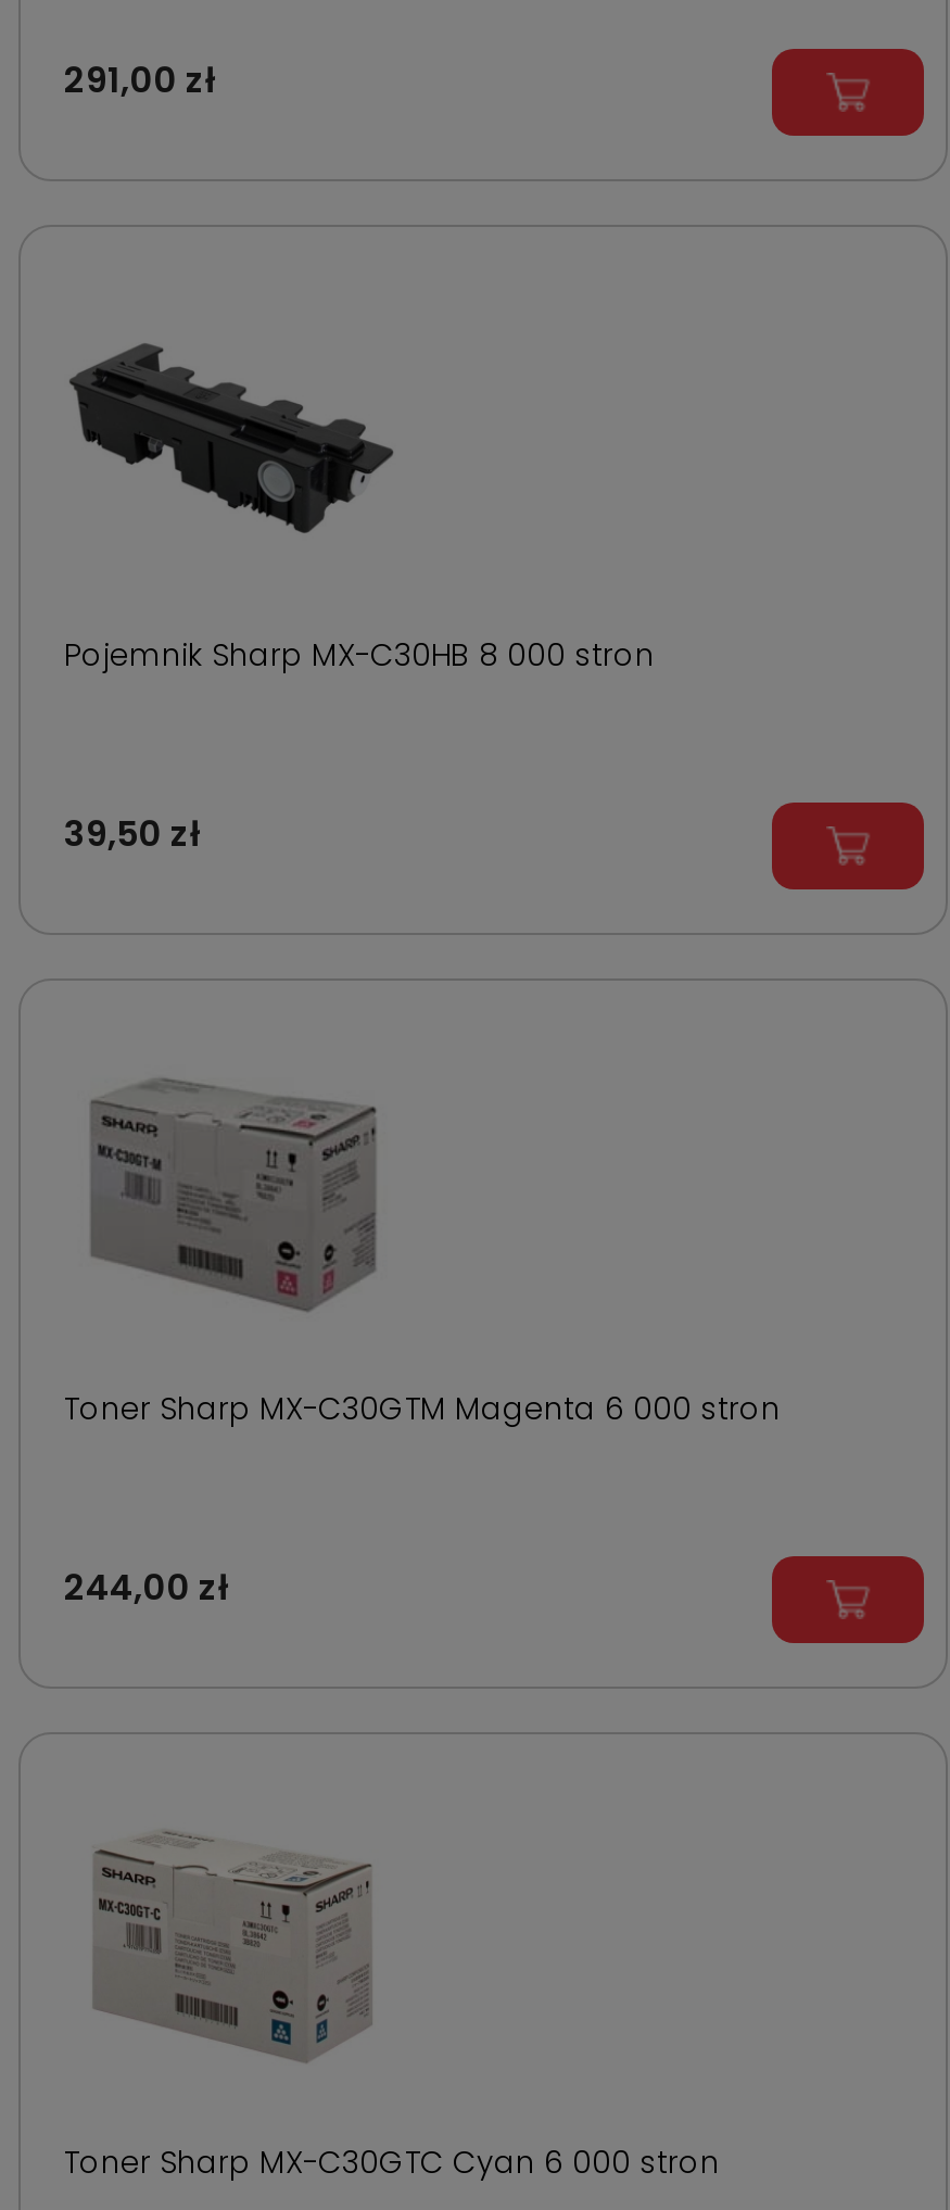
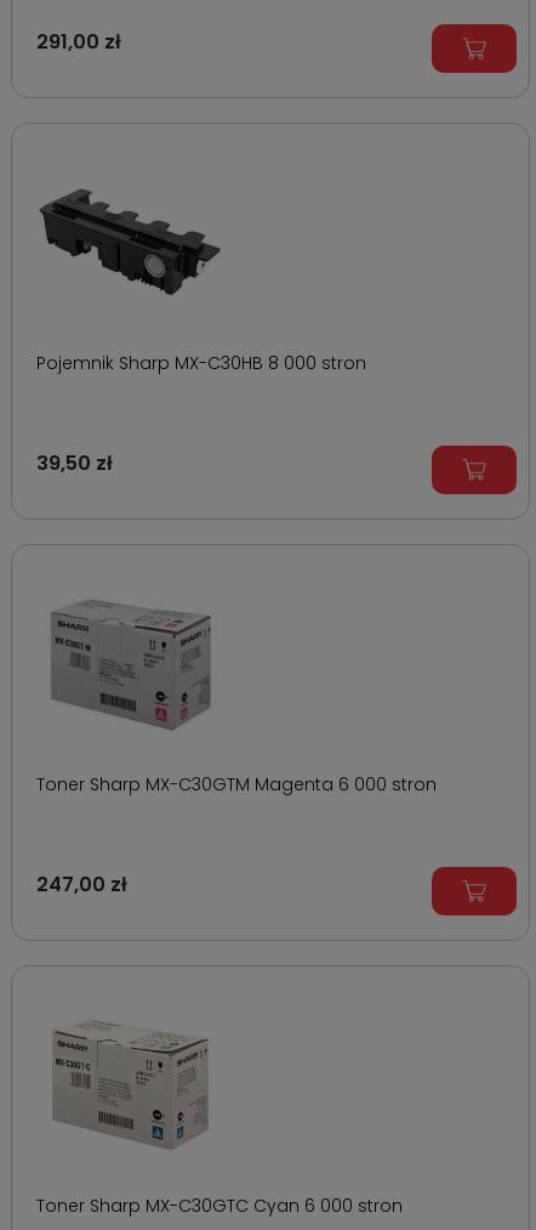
[64,1563,229,1613] 244,00 zł -> [36,871,127,899] 247,00 zł

